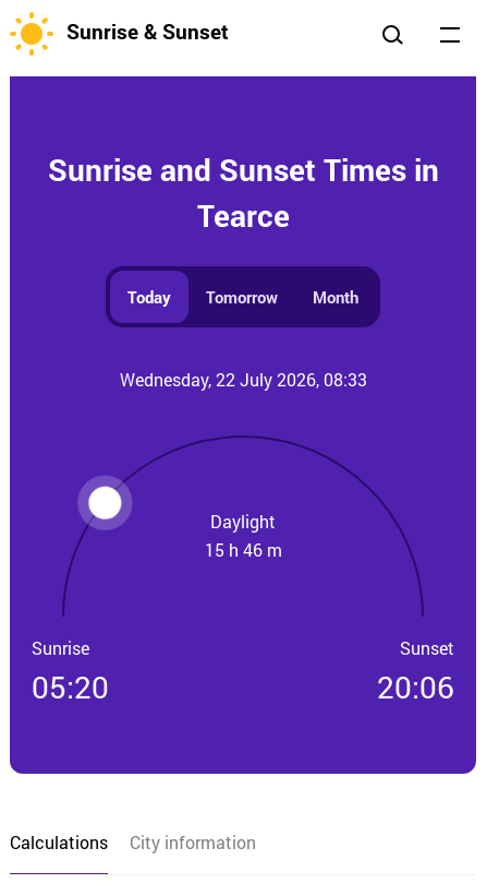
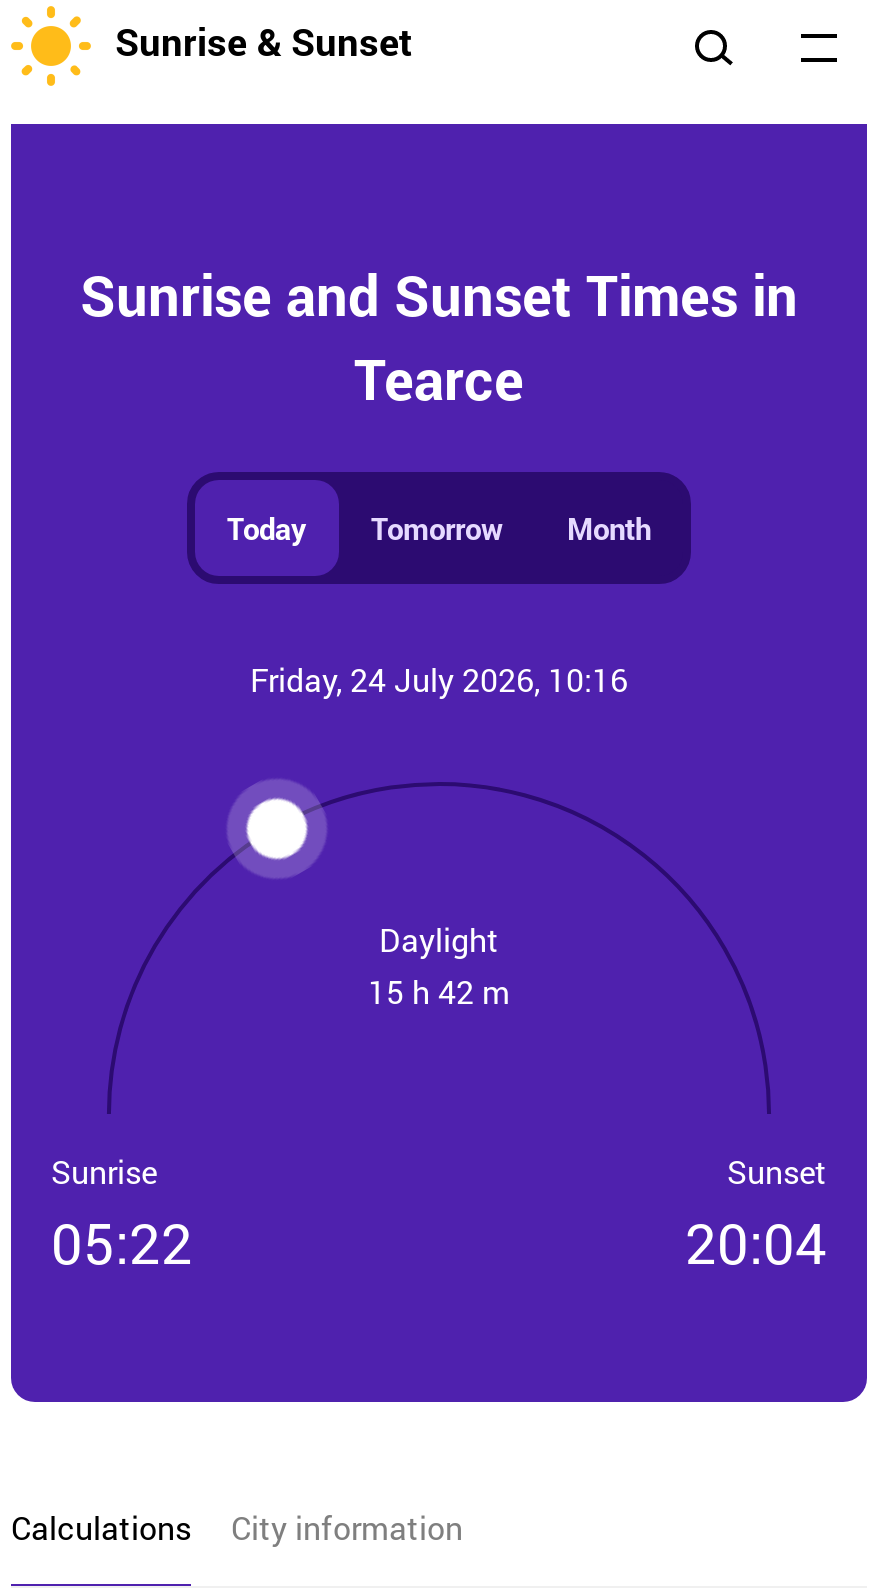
[119,368,367,391] Wednesday, 22 July 2026, 08:33 -> [250,658,628,700] Friday, 24 July 2026, 10:16
[78,435,282,561] [image] | 15 h 46 m -> [139,780,510,1011] [image] | 15 h 42 m
[32,667,109,707] 05:20 -> [51,1206,193,1280] 05:22
[377,667,454,707] 20:06 -> [685,1206,827,1280] 20:04

